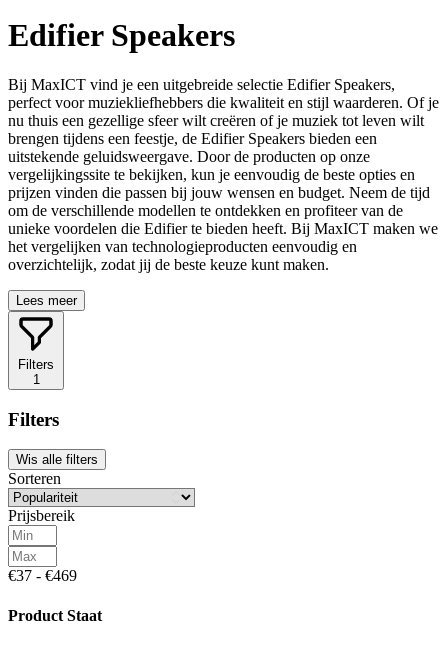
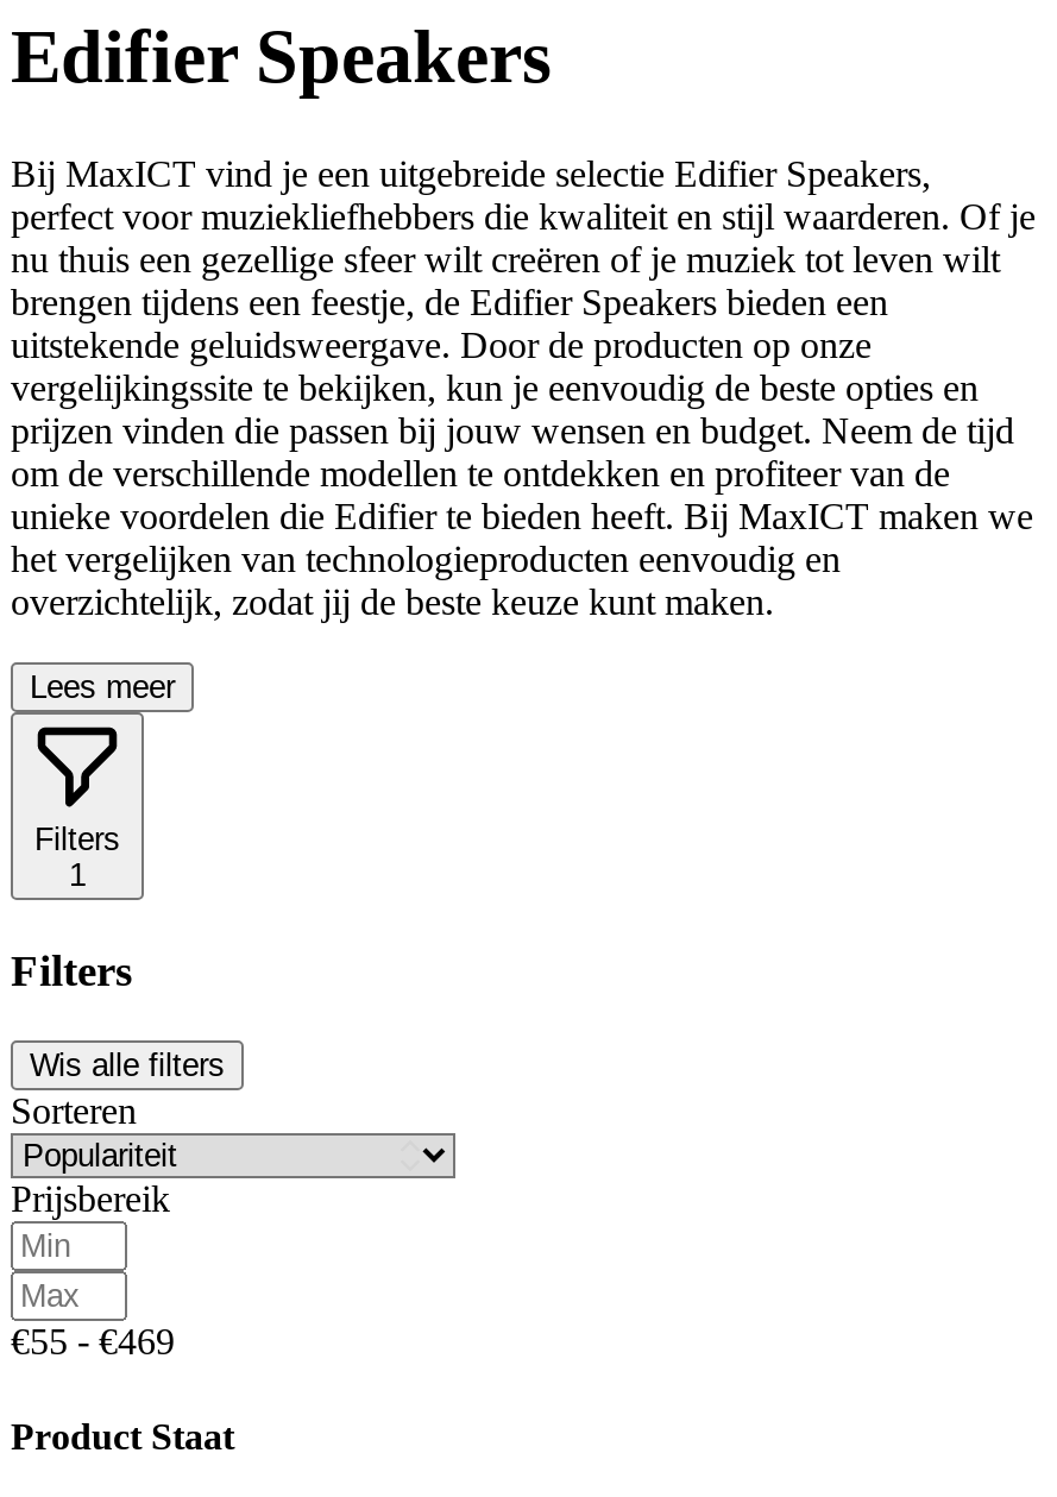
[8,567,77,584] €37 - €469 -> [11,1322,175,1362] €55 - €469

